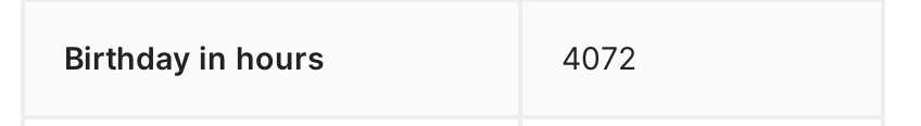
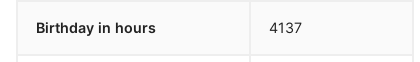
[562,39,638,76] 4072 -> [269,19,302,36] 4137

